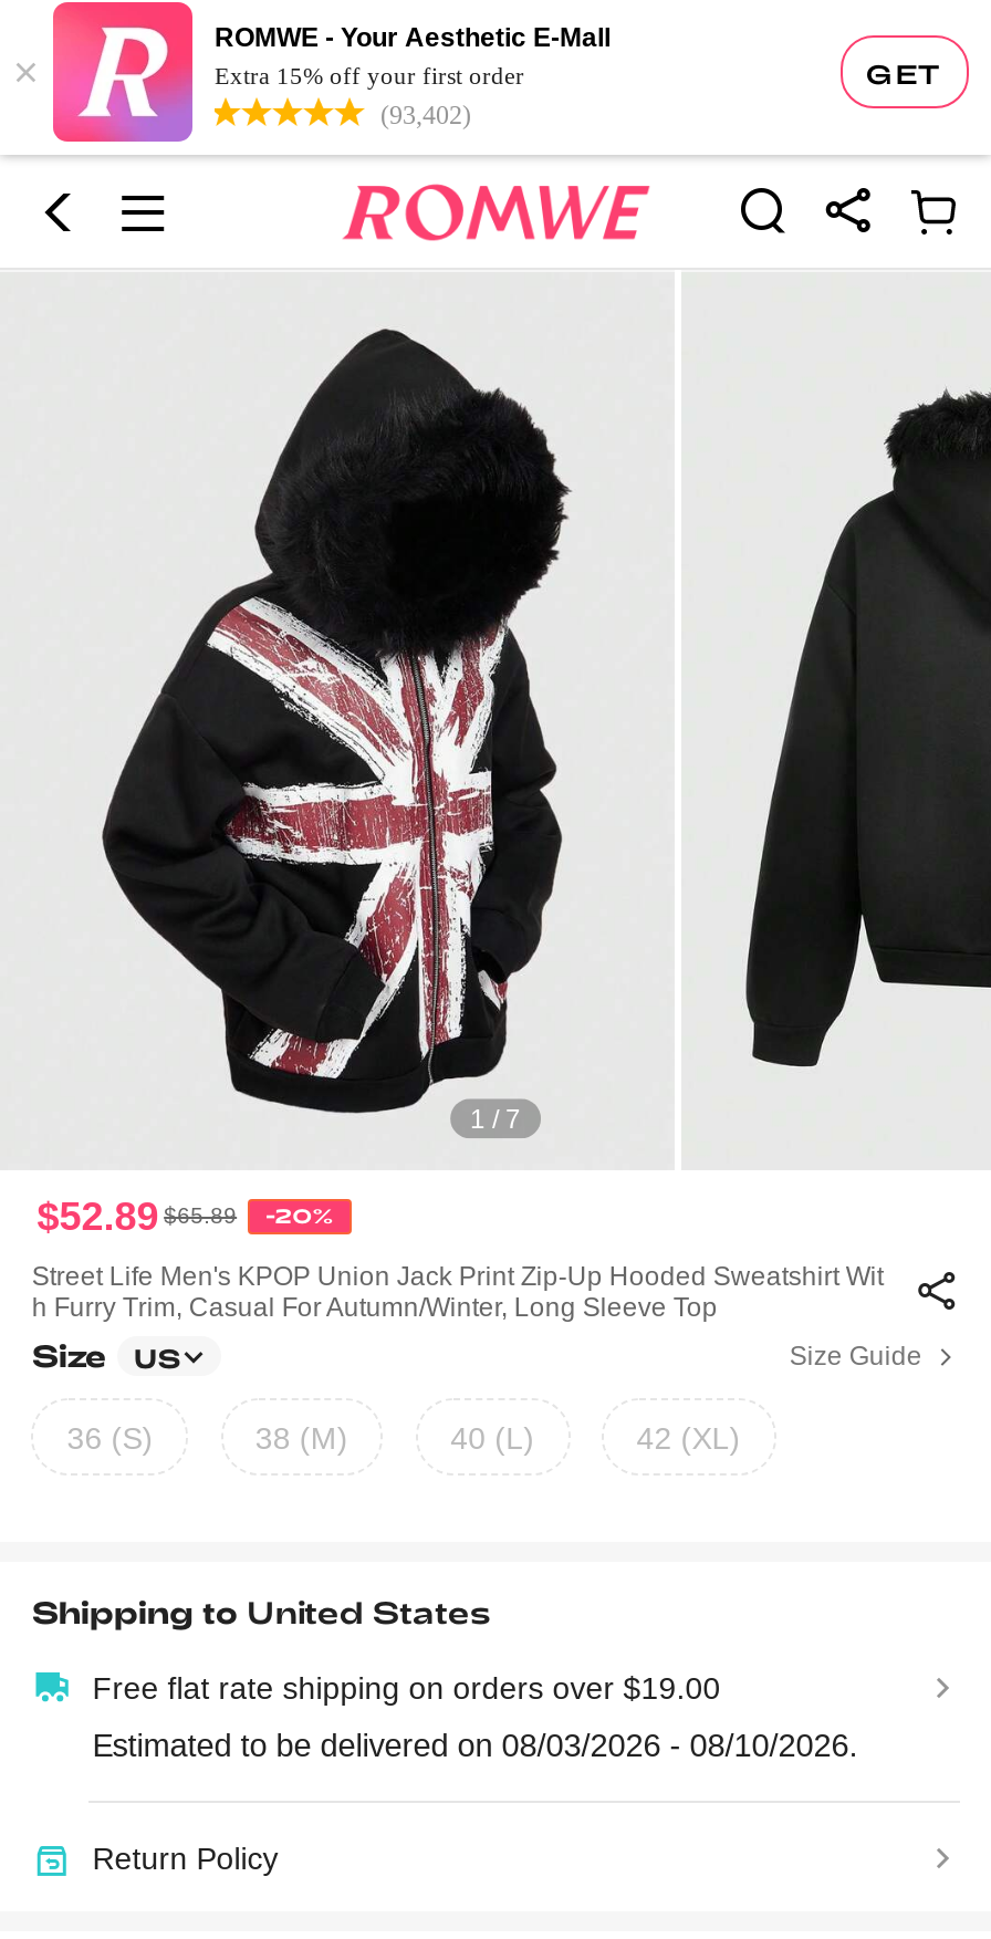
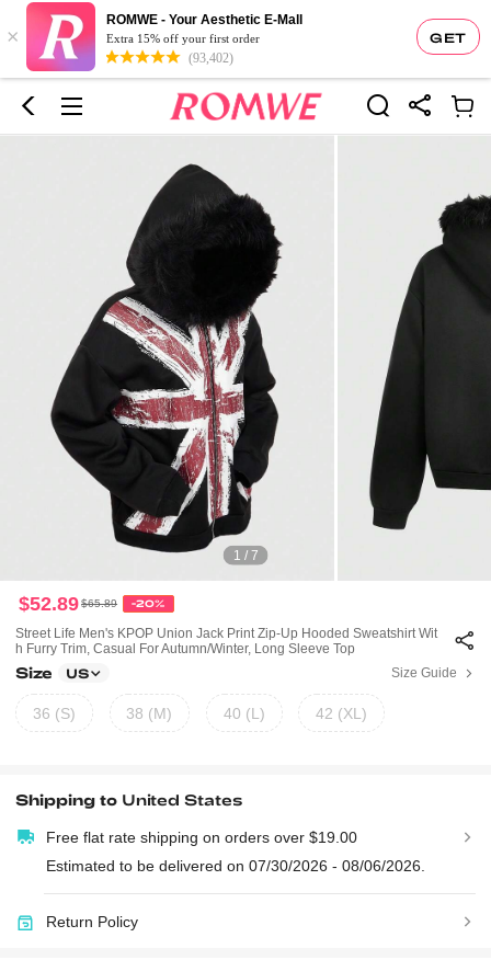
[92,1728,858,1763] Estimated to be delivered on 08/03/2026 - 08/10/2026. -> [46,857,425,874] Estimated to be delivered on 07/30/2026 - 08/06/2026.

